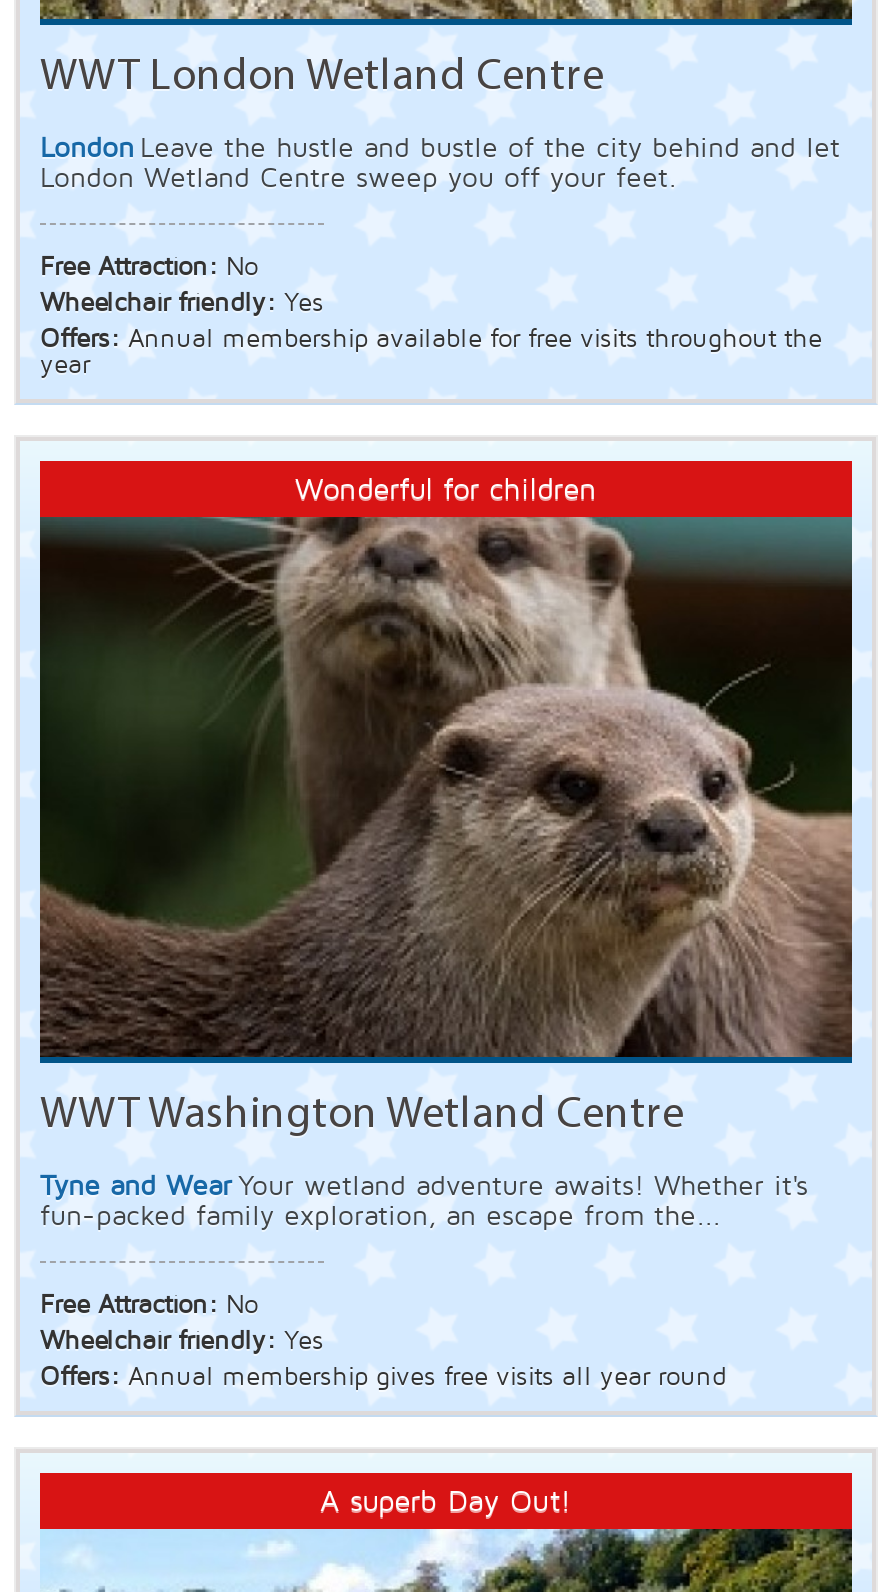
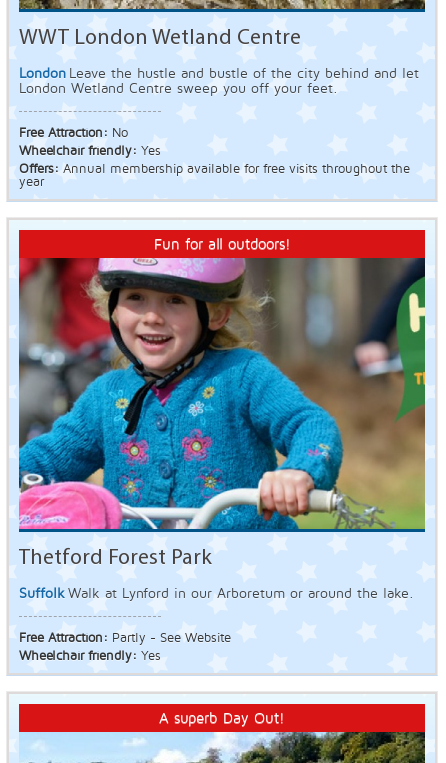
[295,473,597,505] Wonderful for children -> [153,236,290,252] Fun for all outdoors!
[38,516,854,1140] [image] | WWT Washington Wetland Centre -> [18,257,426,570] [image] | Thetford Forest Park
[40,1172,808,1232] Tyne and Wear Your wetland adventure awaits! Whether it's | fun-packed family exploration, an escape from the... -> [19,586,414,601] Suffolk Walk at Lynford in our Arboretum or around the lake.
[40,1292,258,1320] Free Attraction: No -> [19,631,231,645] Free Attraction: Partly - See Website
[40,1364,726,1392] Offers: Annual membership gives free visits all year round -> none

